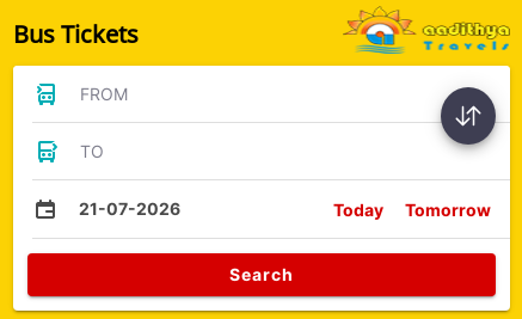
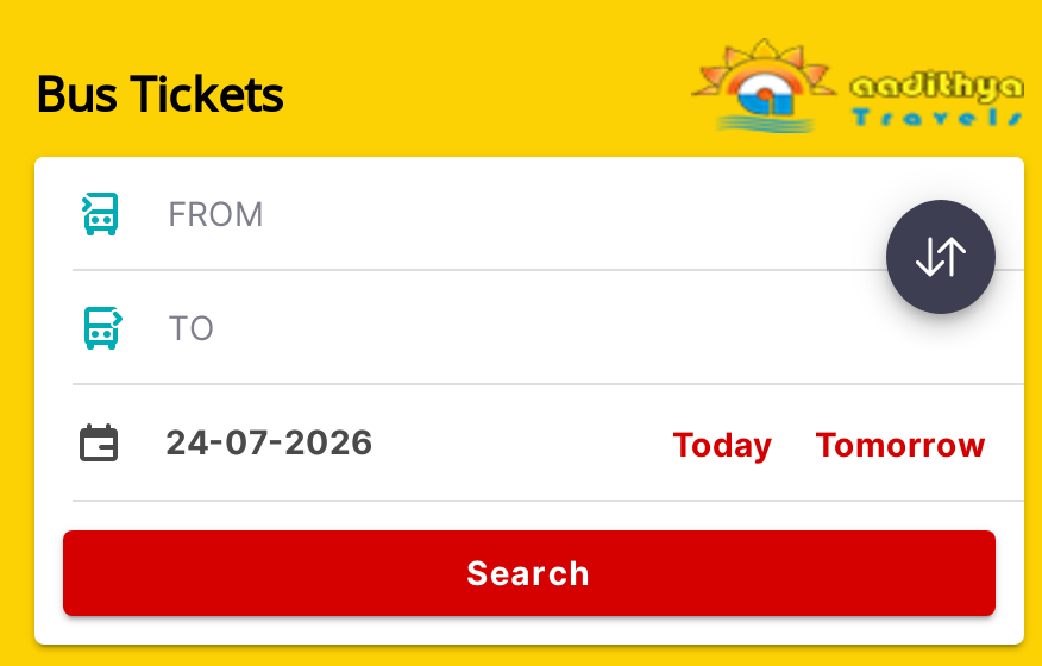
[79,198,180,219] 21-07-2026 -> [165,421,372,461] 24-07-2026

